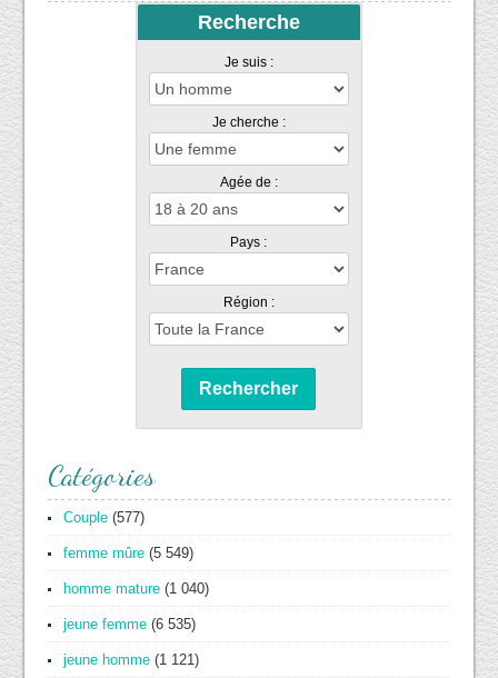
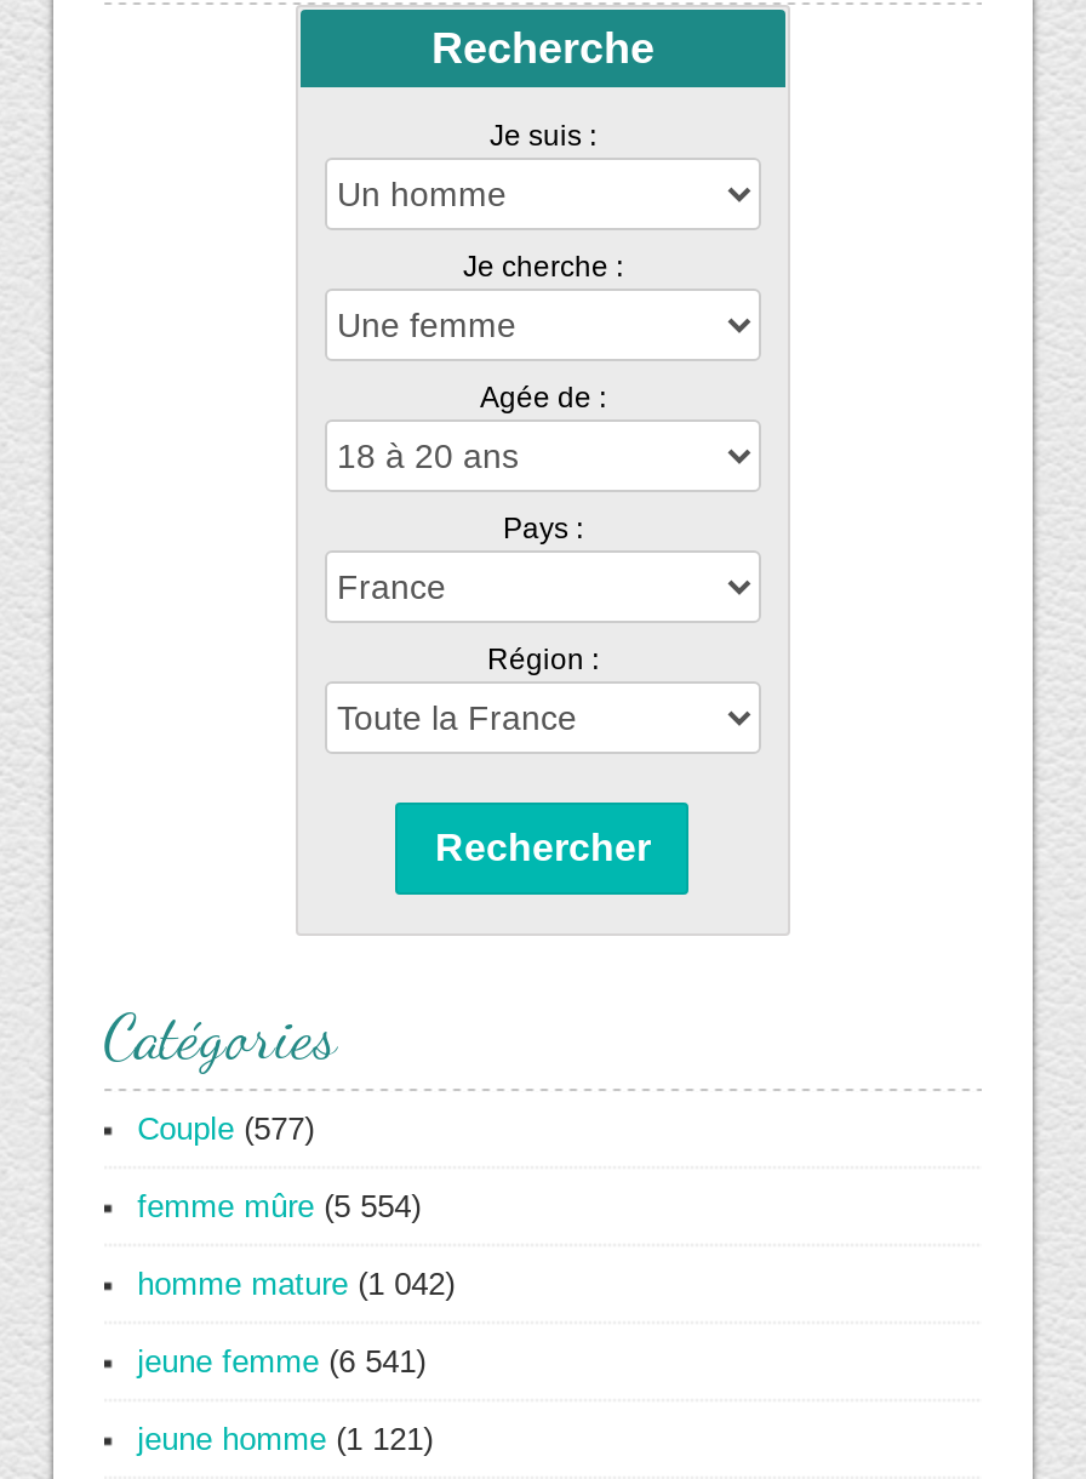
[63,544,193,561] femme mûre (5 549) -> [137,1187,421,1224] femme mûre (5 554)
[63,580,209,597] homme mature (1 040) -> [137,1265,455,1301] homme mature (1 042)
[63,615,195,632] jeune femme (6 535) -> [137,1342,426,1379] jeune femme (6 541)

